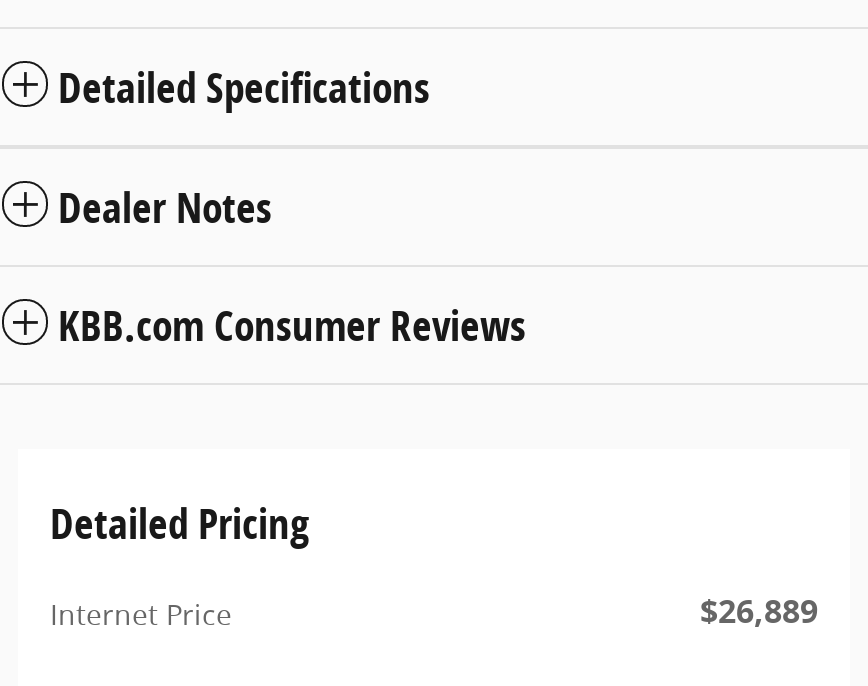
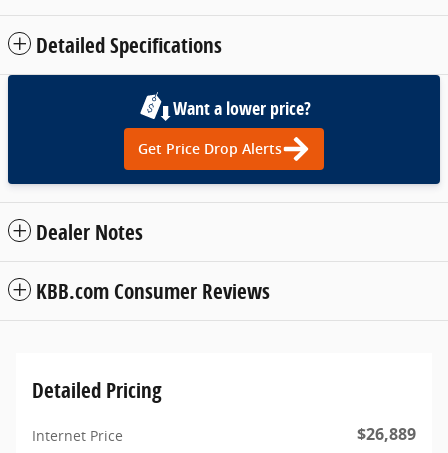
none -> [7,74,441,186] [image] | Want a lower price? | Get Price Drop Alerts

